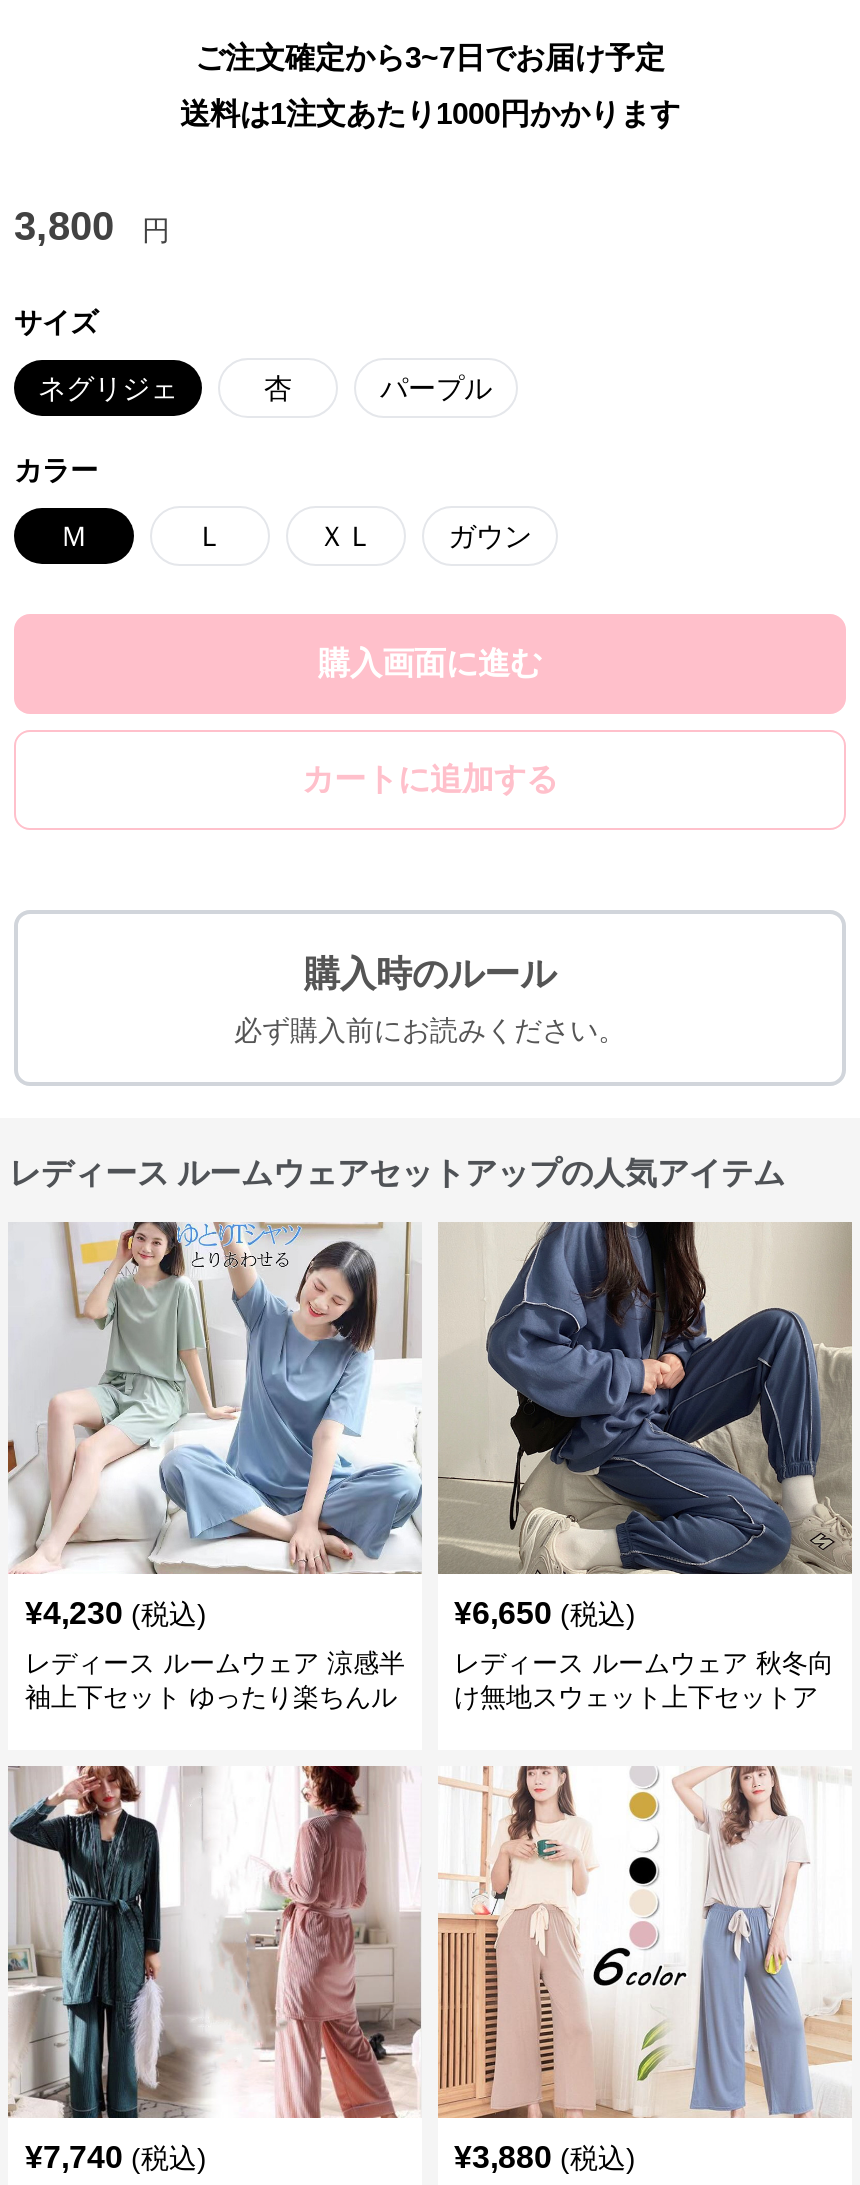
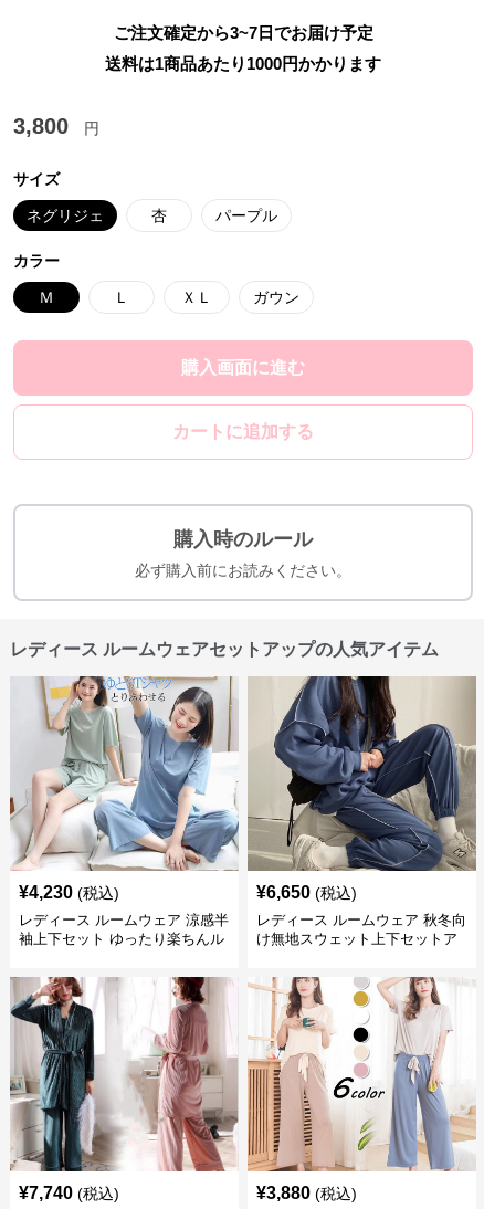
[180,96,680,130] 送料は1注文あたり1000円かかります -> [105,54,381,73] 送料は1商品あたり1000円かかります

